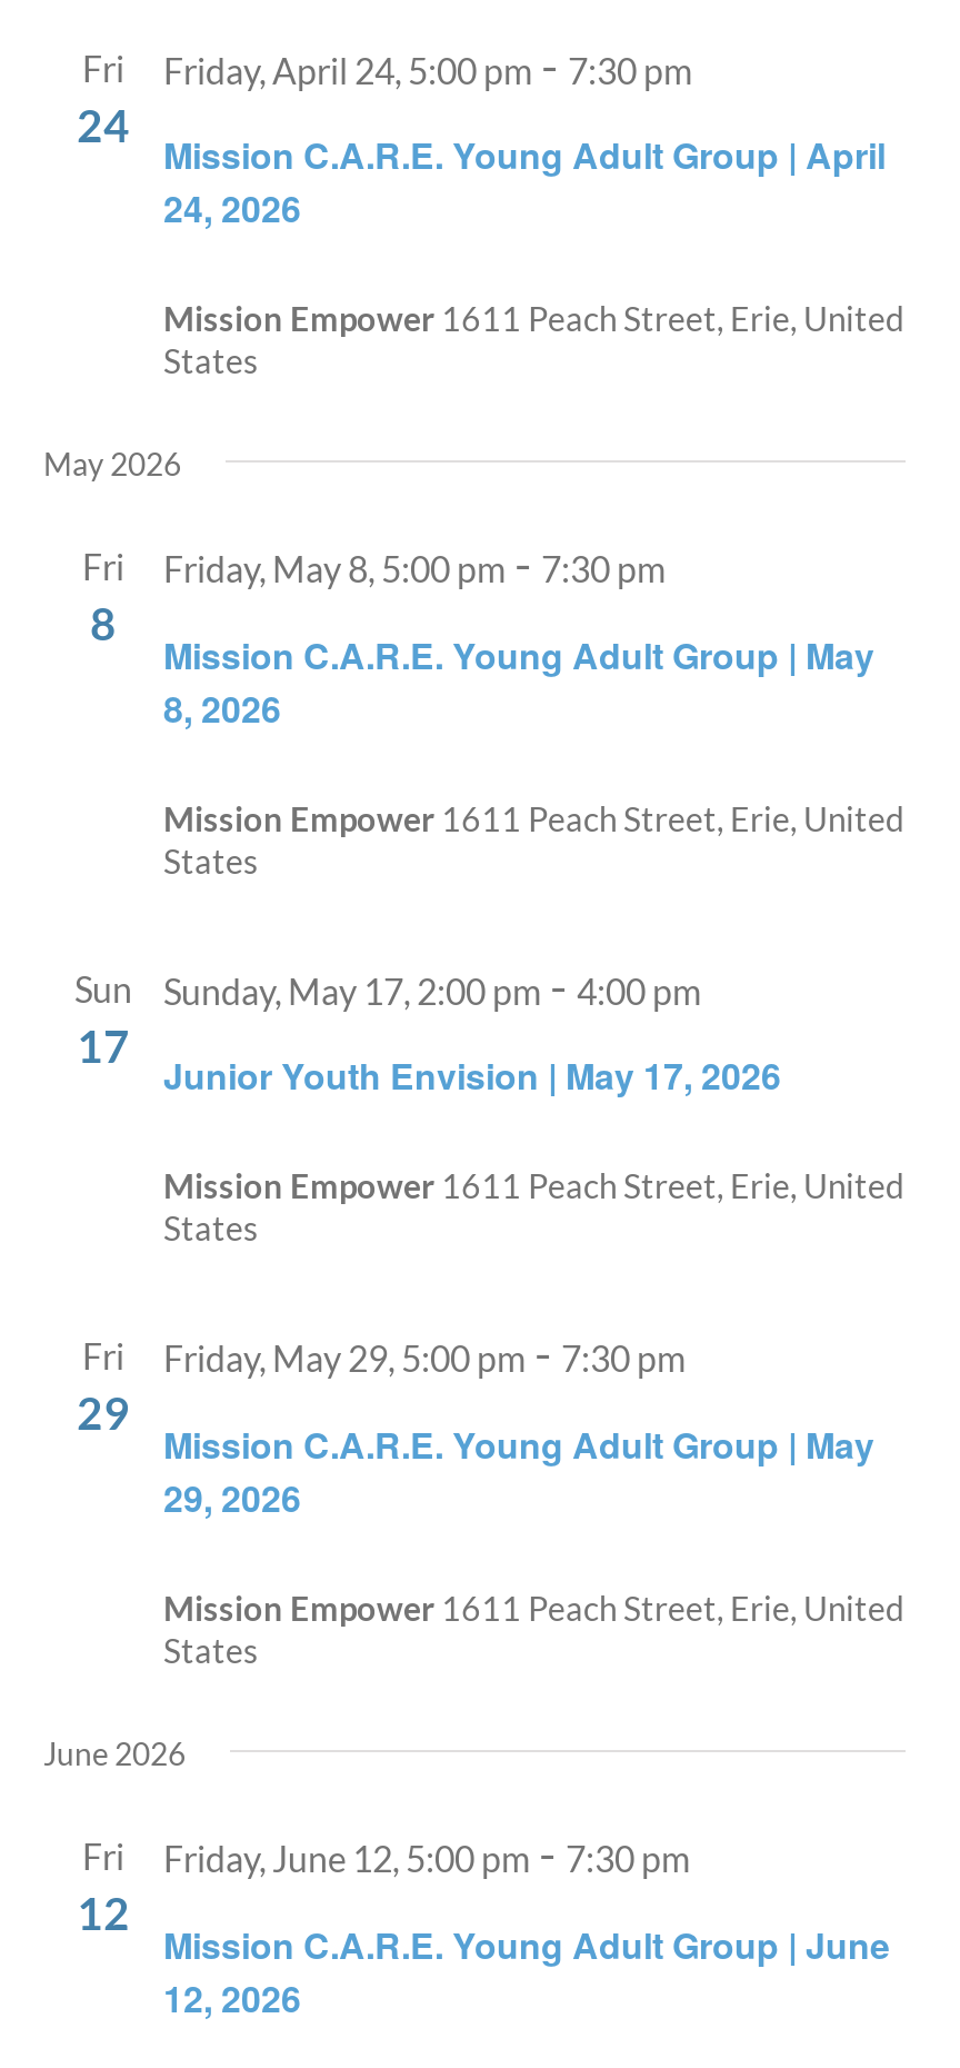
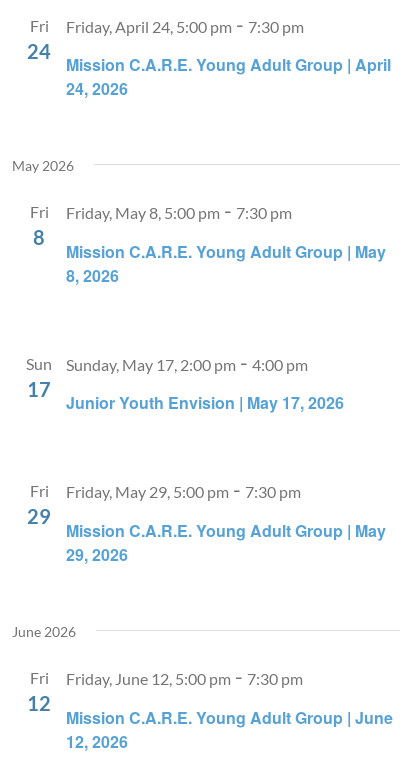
[163,298,903,381] Mission Empower 1611 Peach Street, Erie, United | States -> none
[163,798,903,880] Mission Empower 1611 Peach Street, Erie, United | States -> none
[163,1166,903,1248] Mission Empower 1611 Peach Street, Erie, United | States -> none
[163,1588,903,1670] Mission Empower 1611 Peach Street, Erie, United | States -> none

